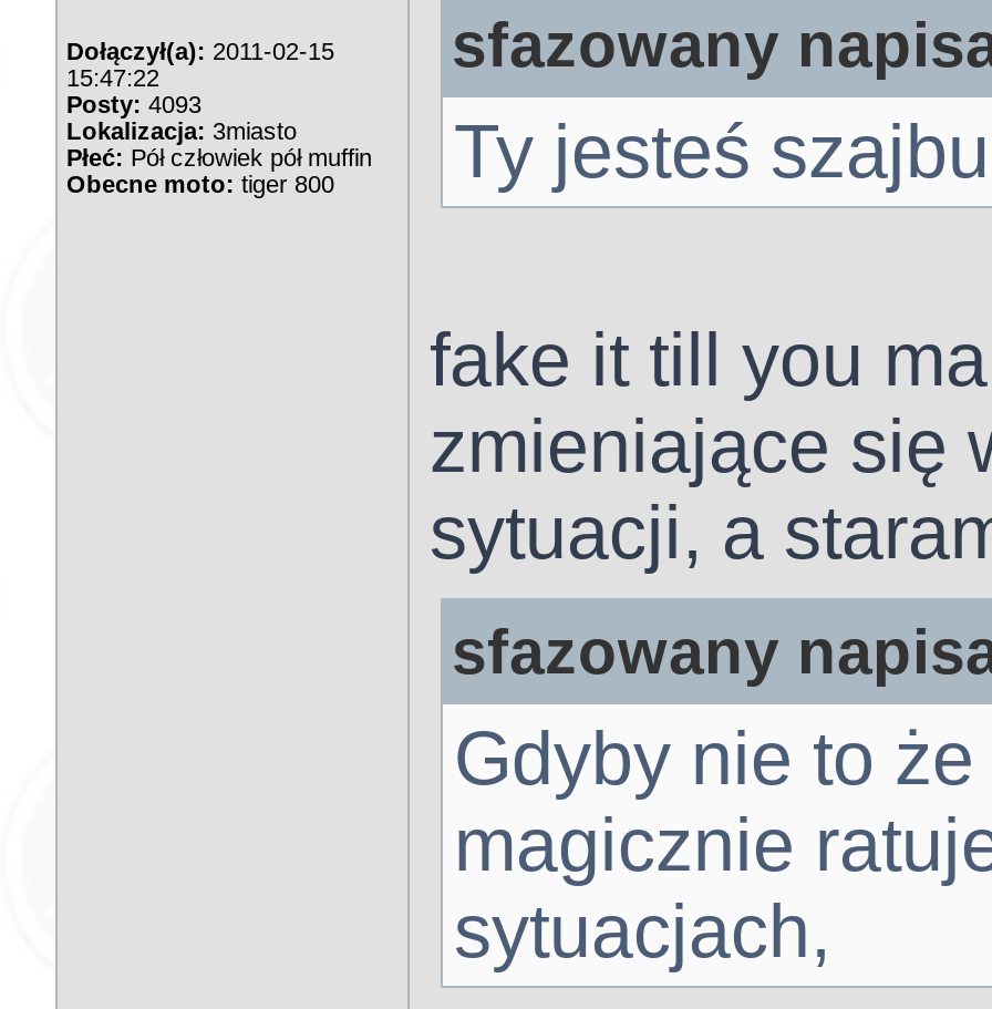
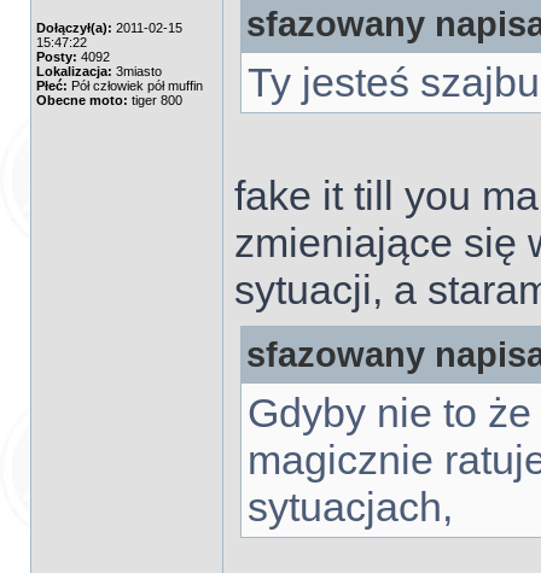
[66,91,201,117] Posty: 4093 -> [36,49,110,64] Posty: 4092

